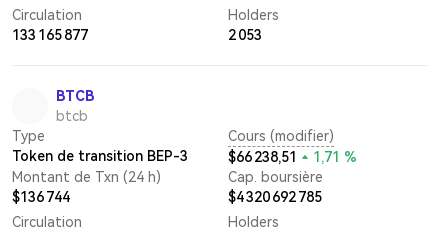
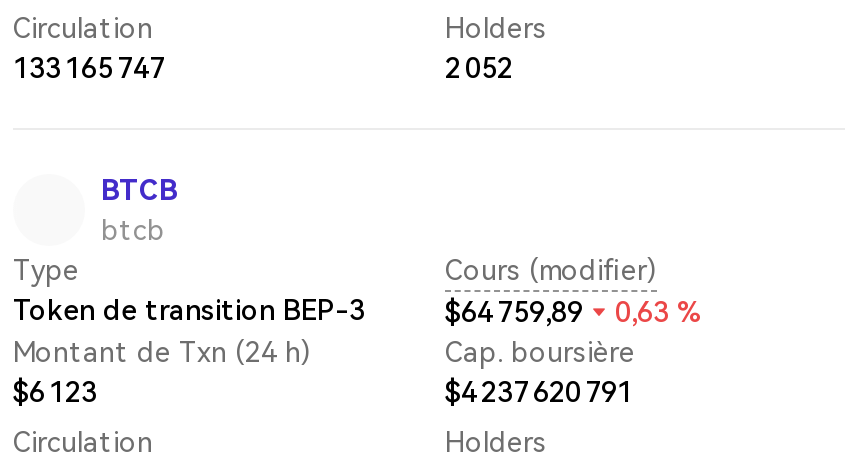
[12,27,88,43] 133 165 877 -> [13,52,165,84] 133 165 747
[228,27,262,43] 2 053 -> [445,52,513,84] 2 052
[228,149,297,165] $66 238,51 -> [445,296,583,328] $64 759,89
[313,149,357,165] 1,71 % -> [615,296,703,328] 0,63 %
[12,189,70,205] $136 744 -> [13,376,97,408] $6 123
[228,189,322,205] $4 320 692 785 -> [445,376,633,408] $4 237 620 791

